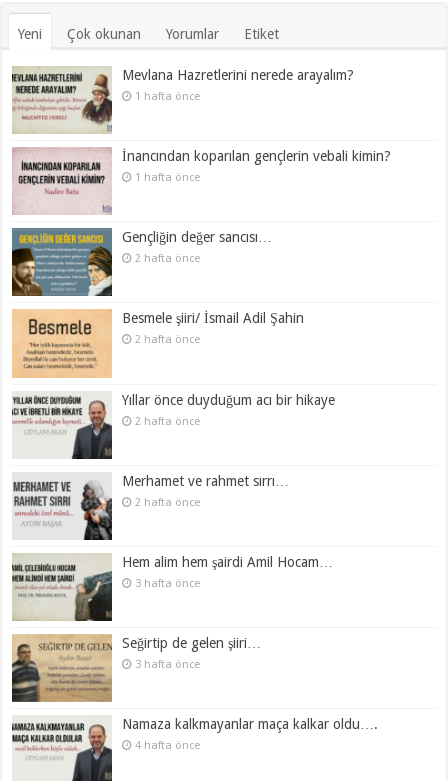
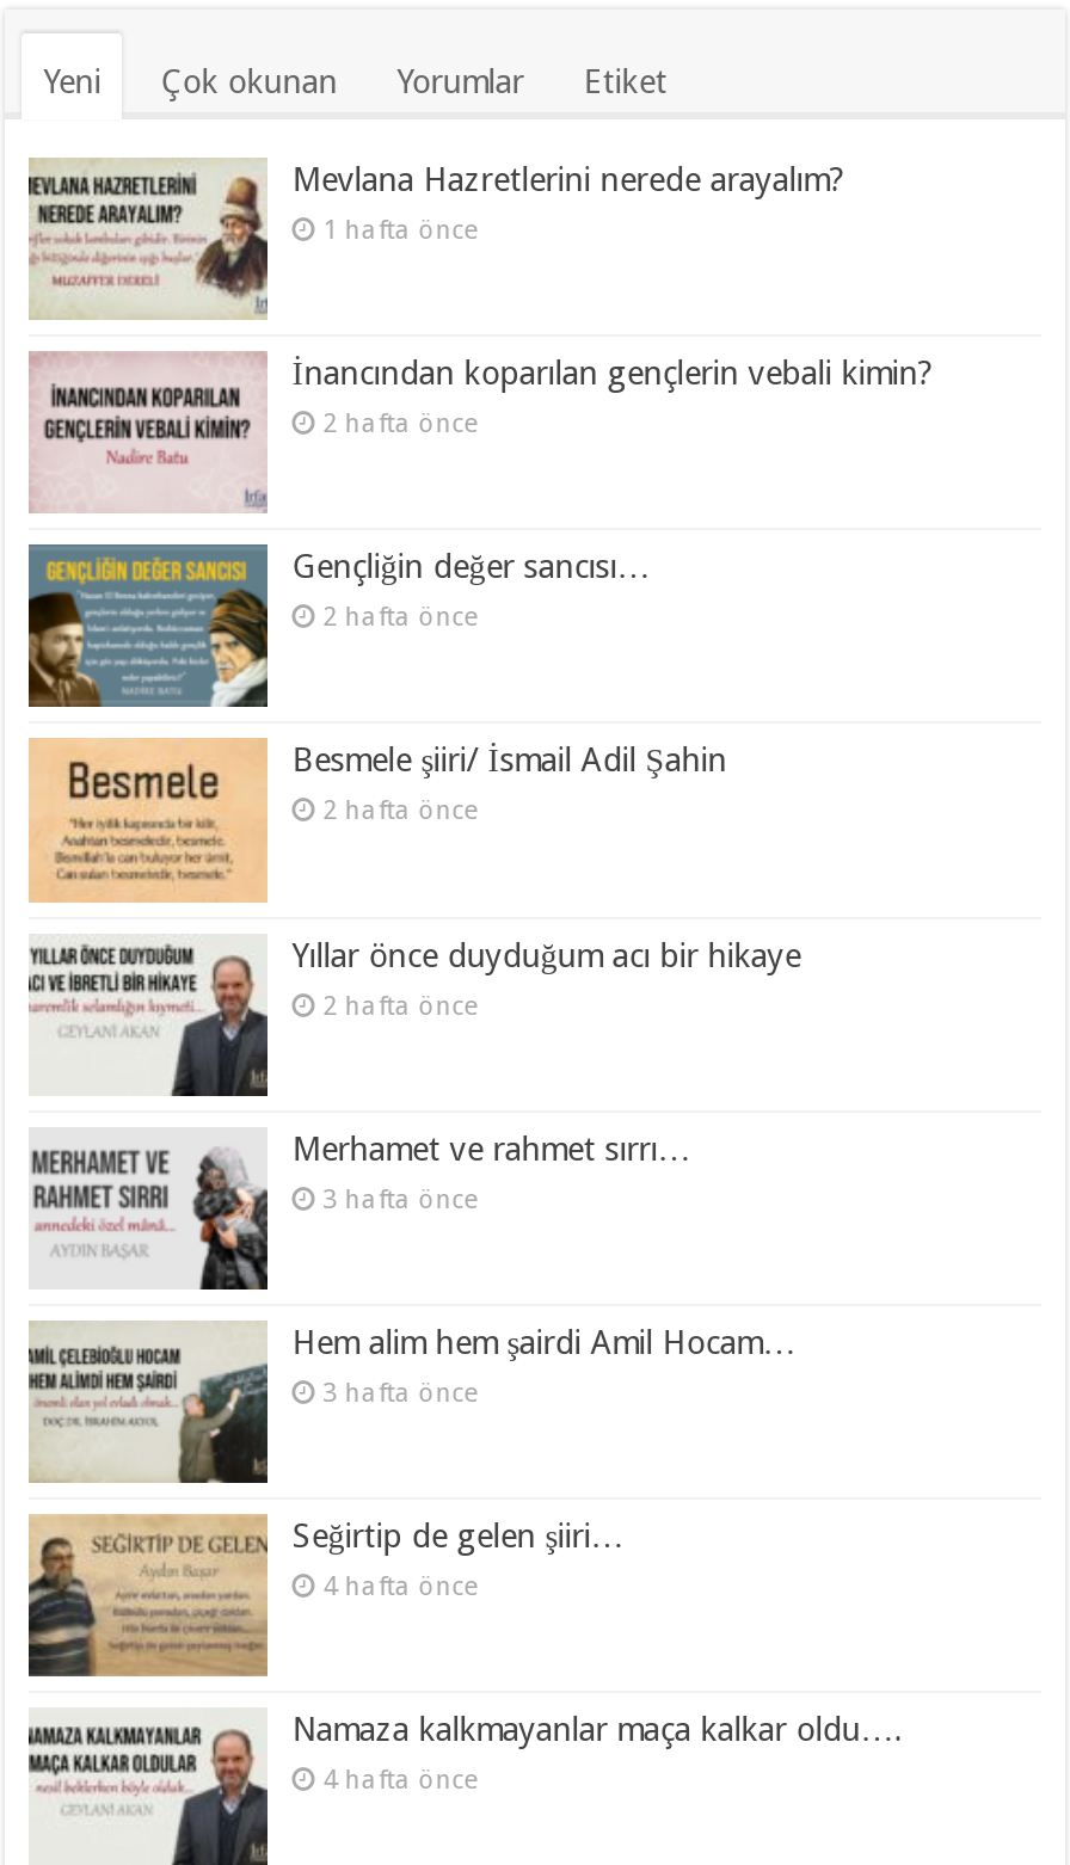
[135,171,200,184] 1 hafta önce -> [323,409,478,440] 2 hafta önce
[135,496,200,509] 2 hafta önce -> [323,1184,478,1215] 3 hafta önce
[135,658,200,671] 3 hafta önce -> [323,1572,478,1603] 4 hafta önce

